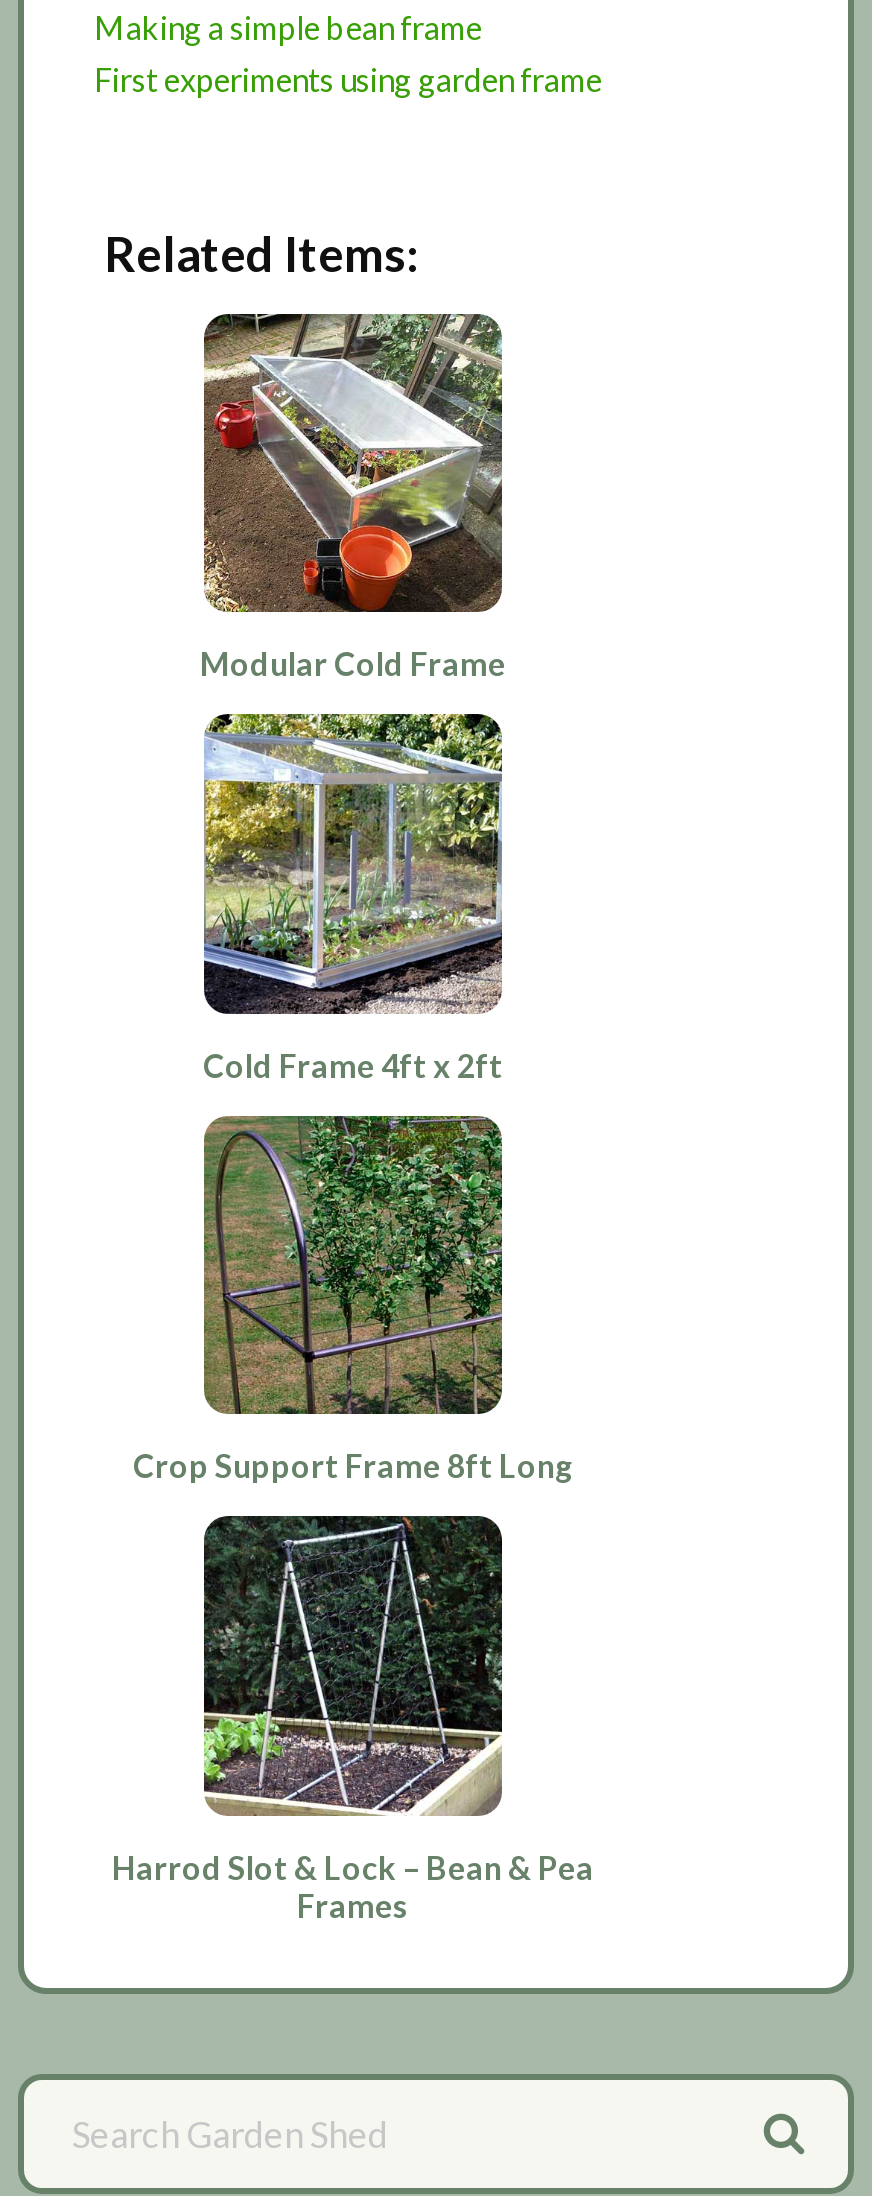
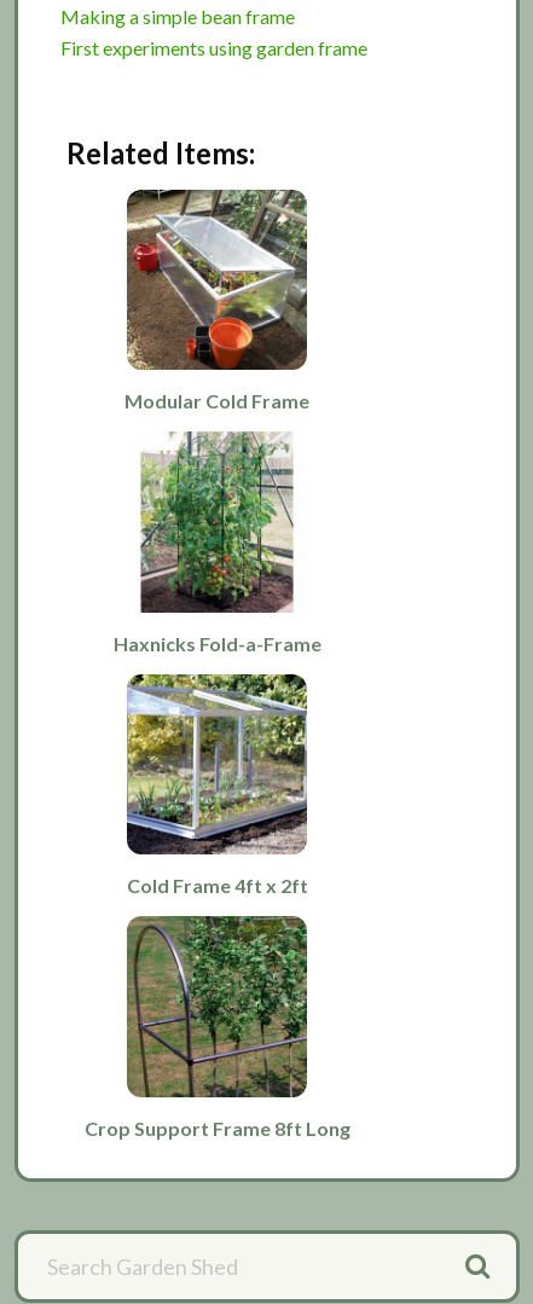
none -> [113,431,321,655] [image] | Haxnicks Fold-a-Frame
moved [133,710,573,1484] -> [84,671,350,1139]: [image] | Cold Frame 4ft x 2ft | Crop Support Frame 8ft Long
[112,1514,594,1923] [image] | Harrod Slot & Lock – Bean & Pea | Frames -> none

